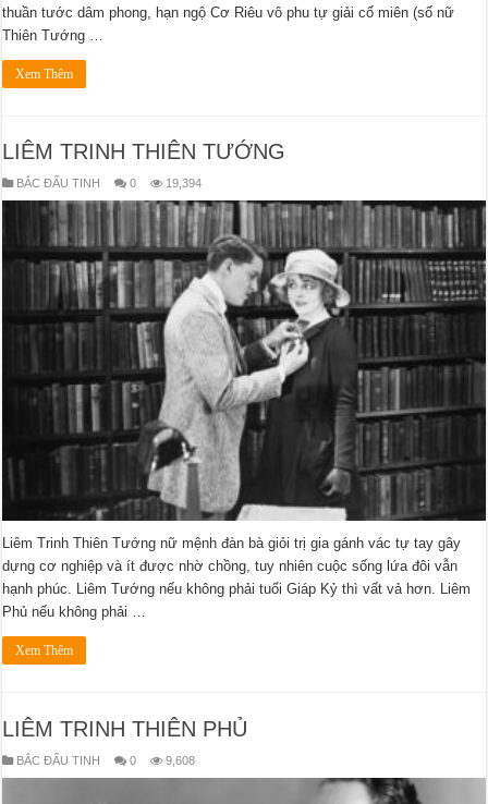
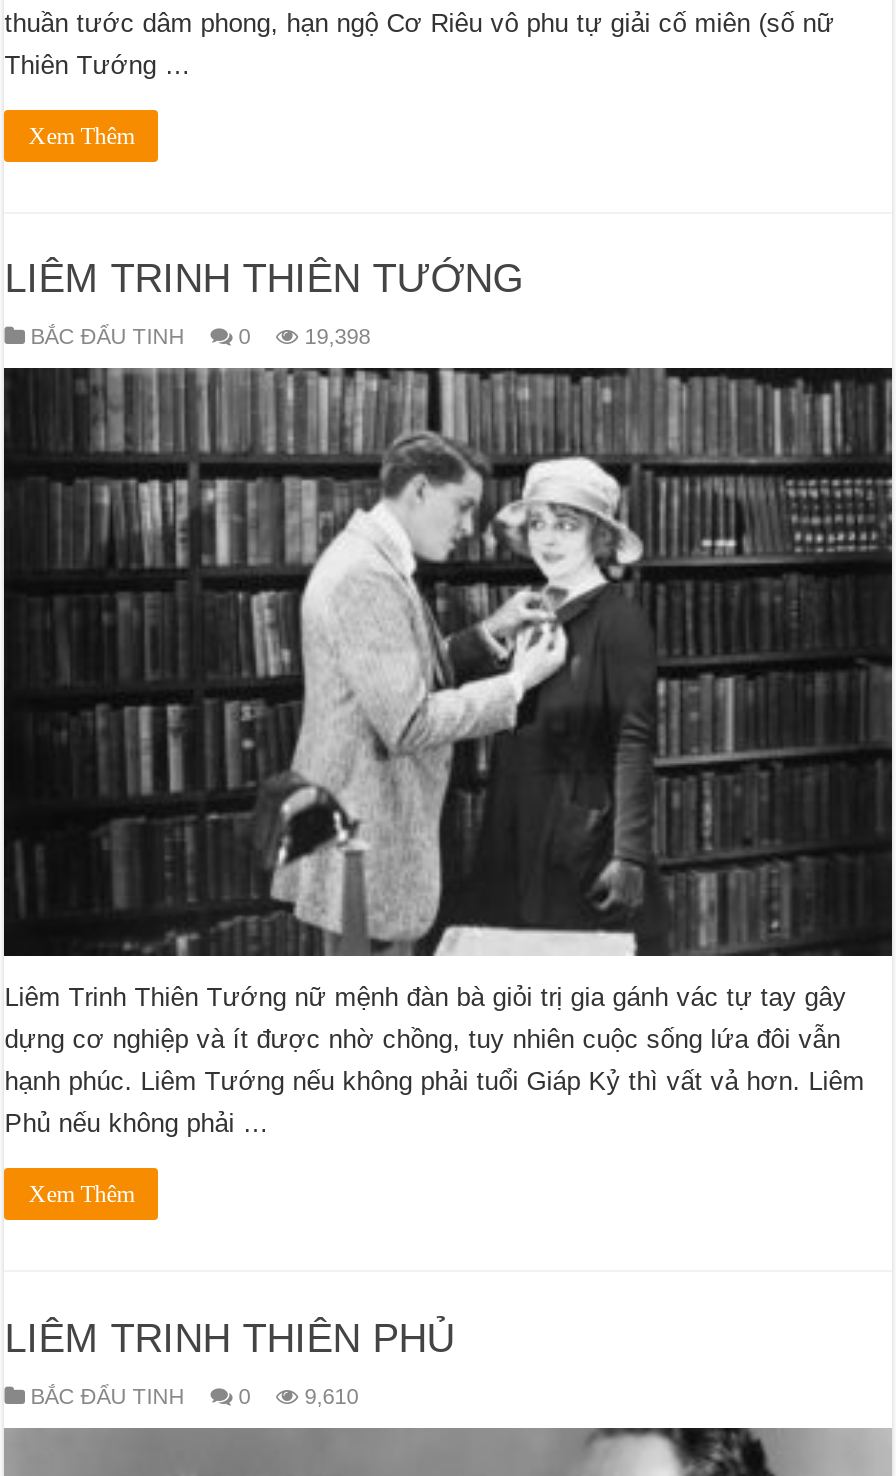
[166,177,202,190] 19,394 -> [304,325,370,349] 19,398
[166,754,195,767] 9,608 -> [304,1385,358,1409] 9,610

